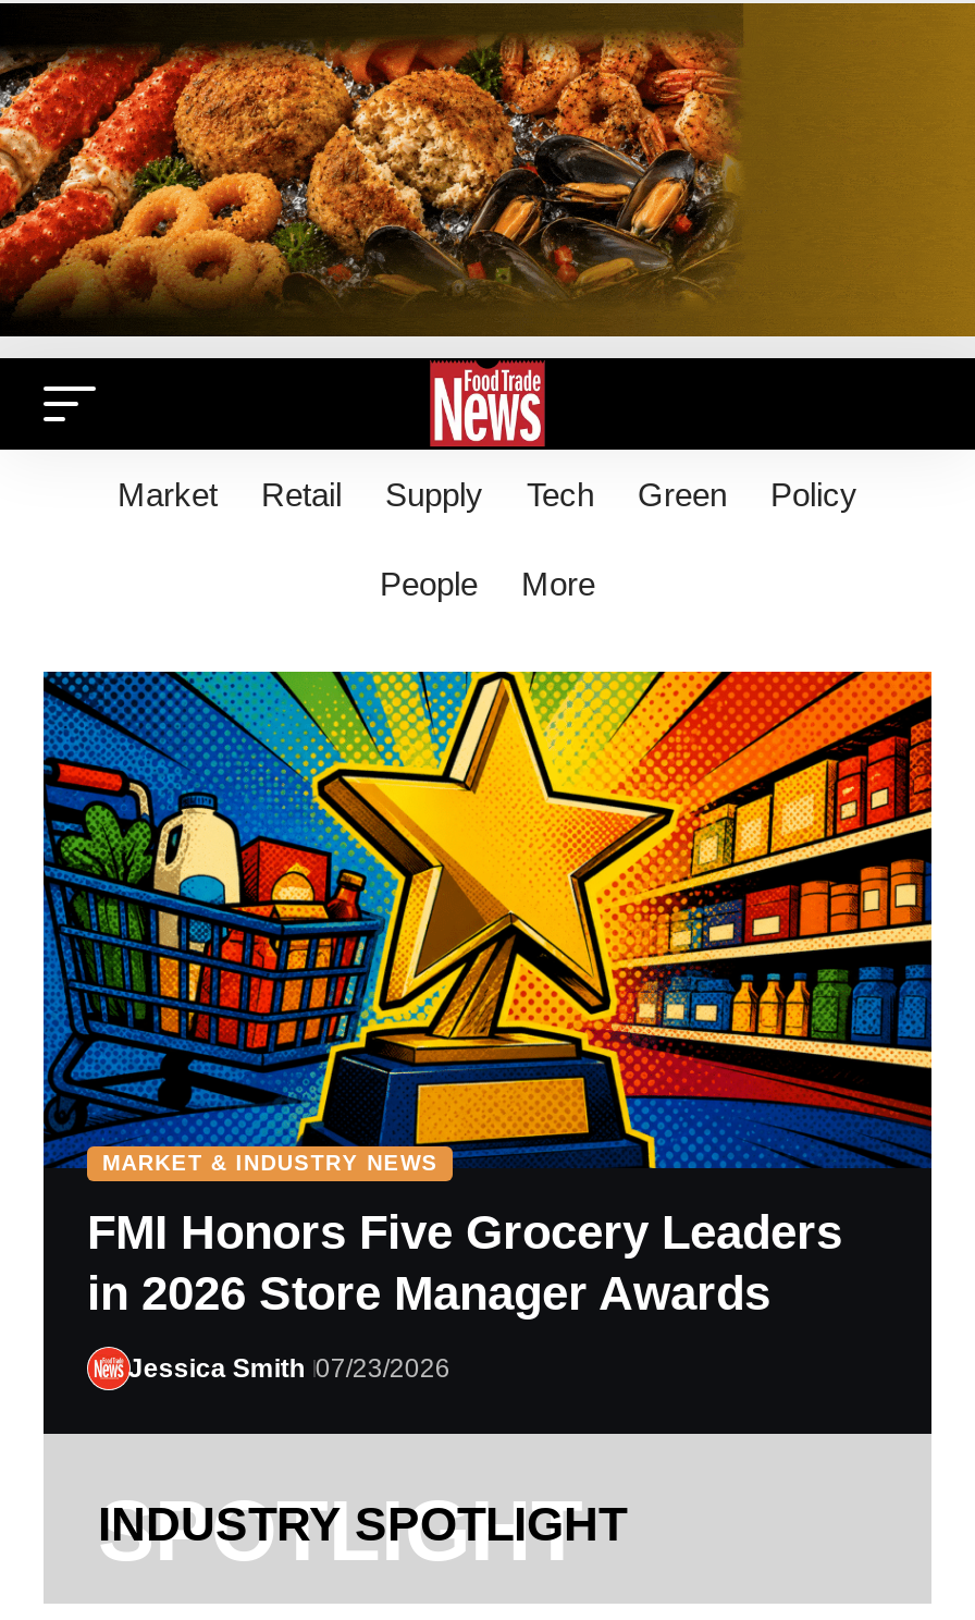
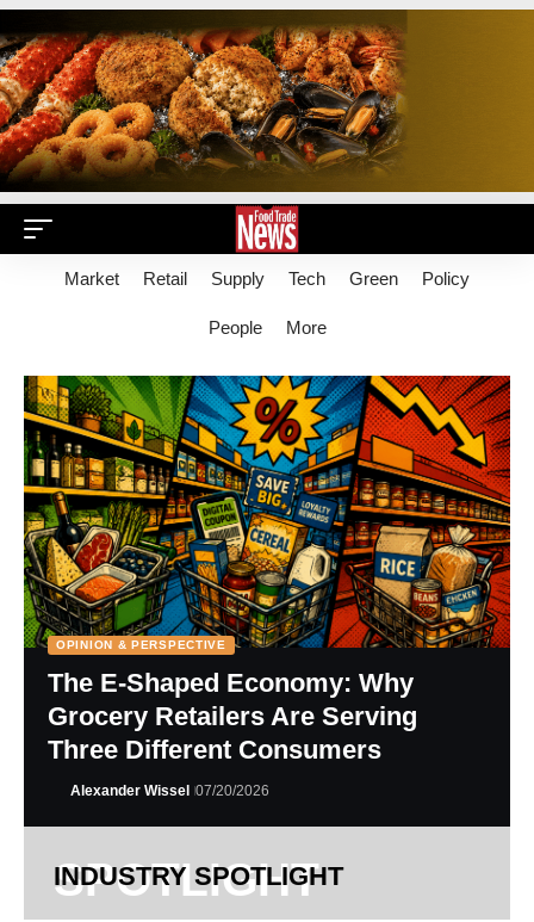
[41,670,934,1176] [image] | MARKET & INDUSTRY NEWS -> [23,375,511,652] [image] | OPINION & PERSPECTIVE
[87,1206,842,1322] FMI Honors Five Grocery Leaders | in 2026 Store Manager Awards -> [48,669,417,765] The E-Shaped Economy: Why | Grocery Retailers Are Serving | Three Different Consumers
[128,1354,450,1385] Jessica Smith 07/23/2026 -> [70,783,269,800] Alexander Wissel 07/20/2026

